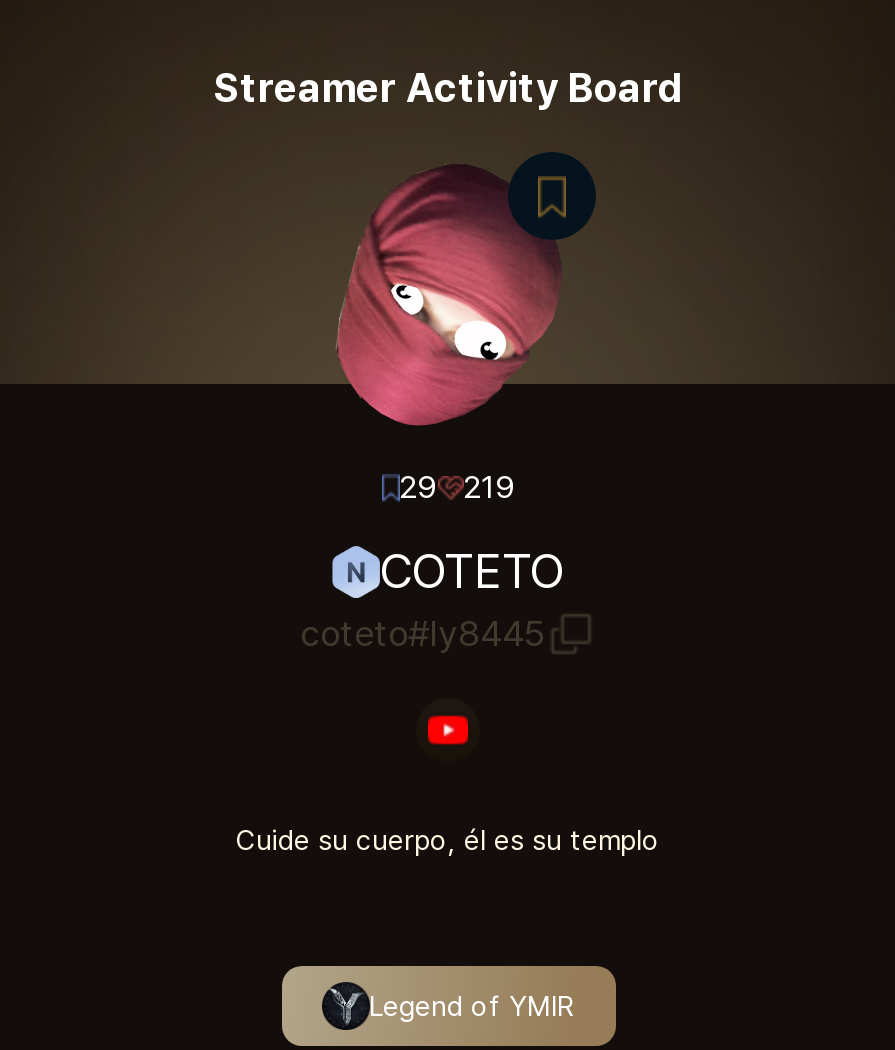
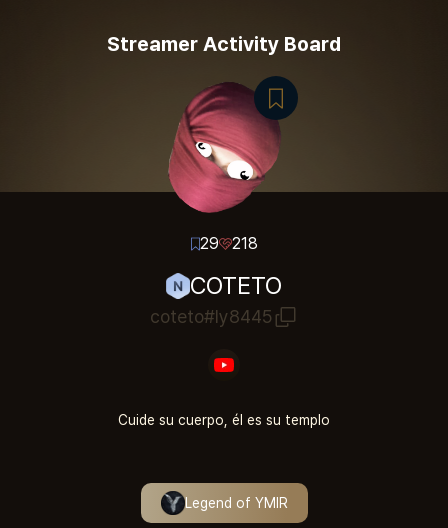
[399,468,515,506] 29 219 -> [199,234,257,253] 29 218

